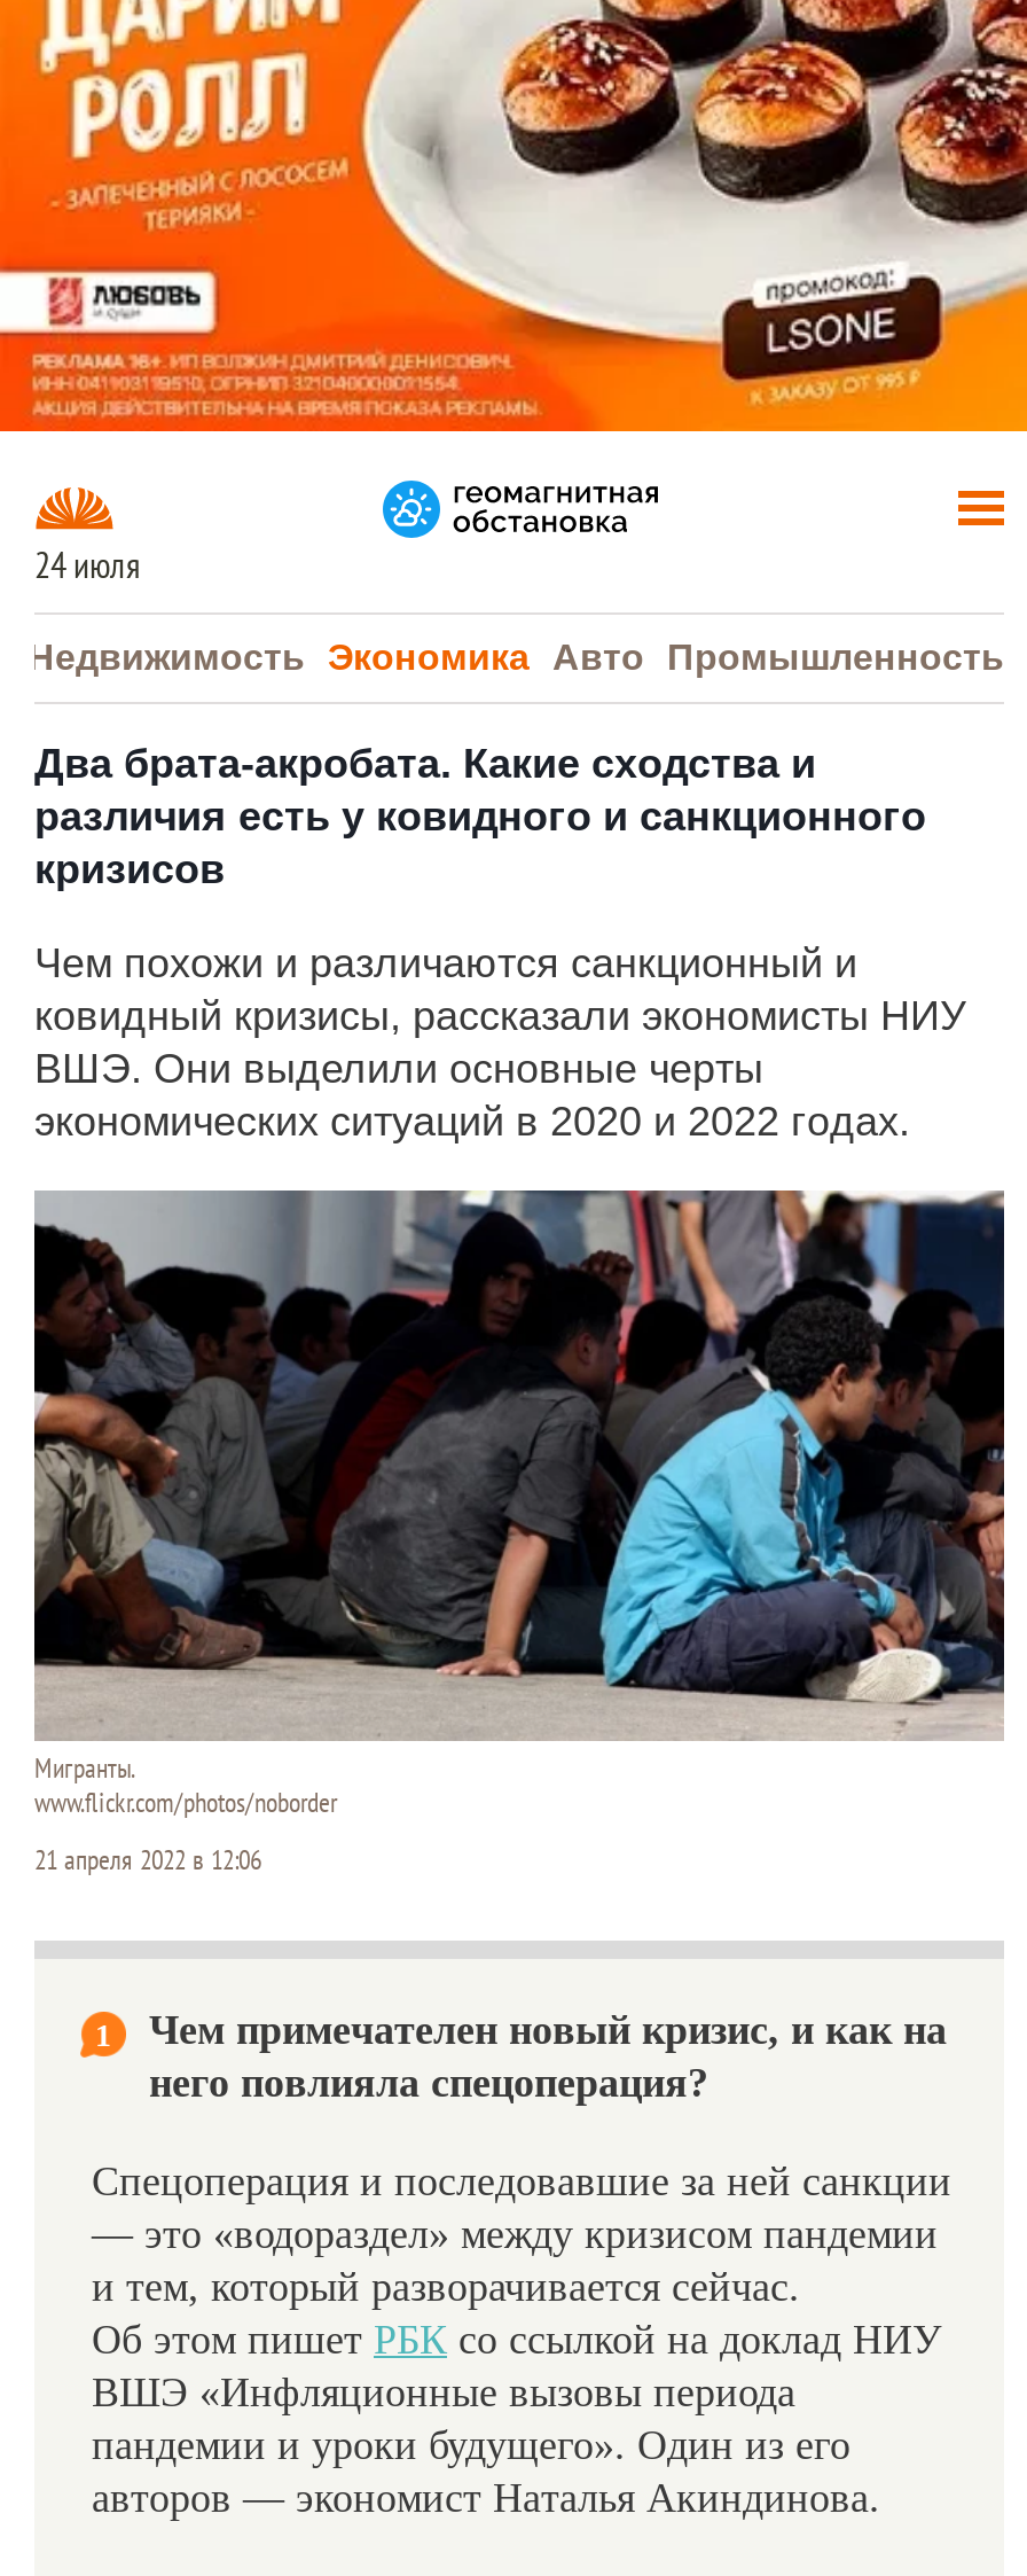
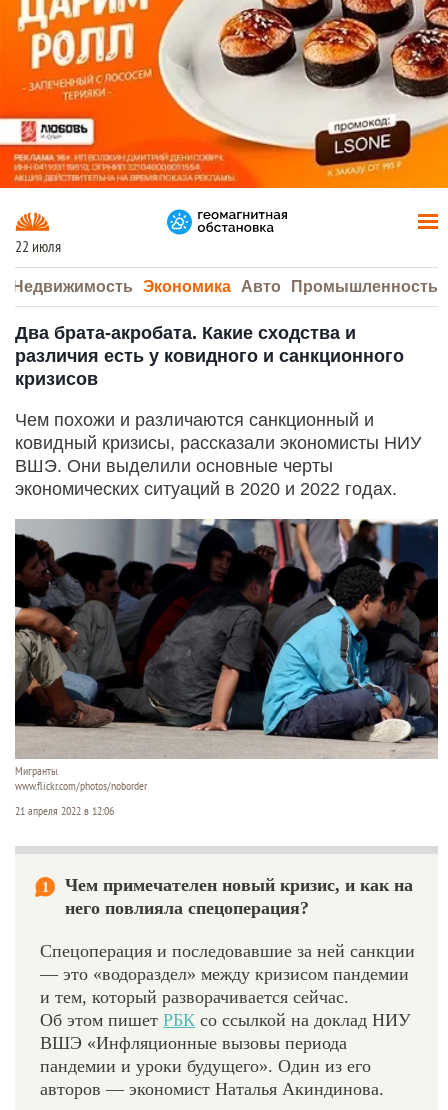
[34,546,140,587] 24 июля -> [15,238,61,256] 22 июля

